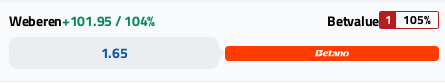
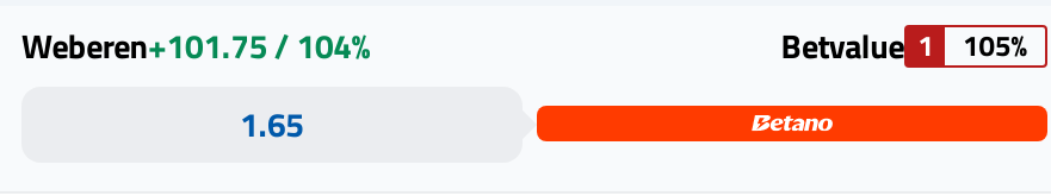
[9,10,155,31] Weberen+101.95 / 104% -> [21,22,370,72] Weberen+101.75 / 104%

